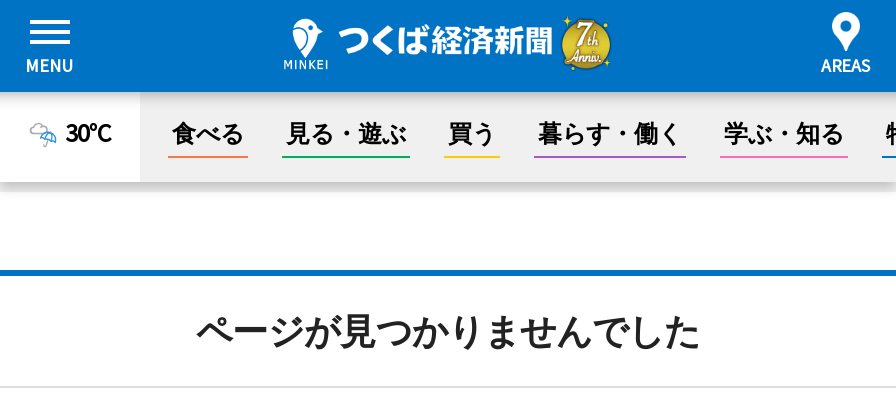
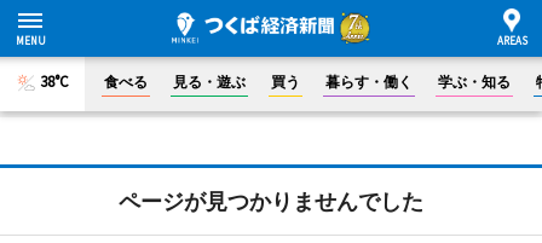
[65,117,113,151] 30°C -> [39,72,68,92] 38°C

